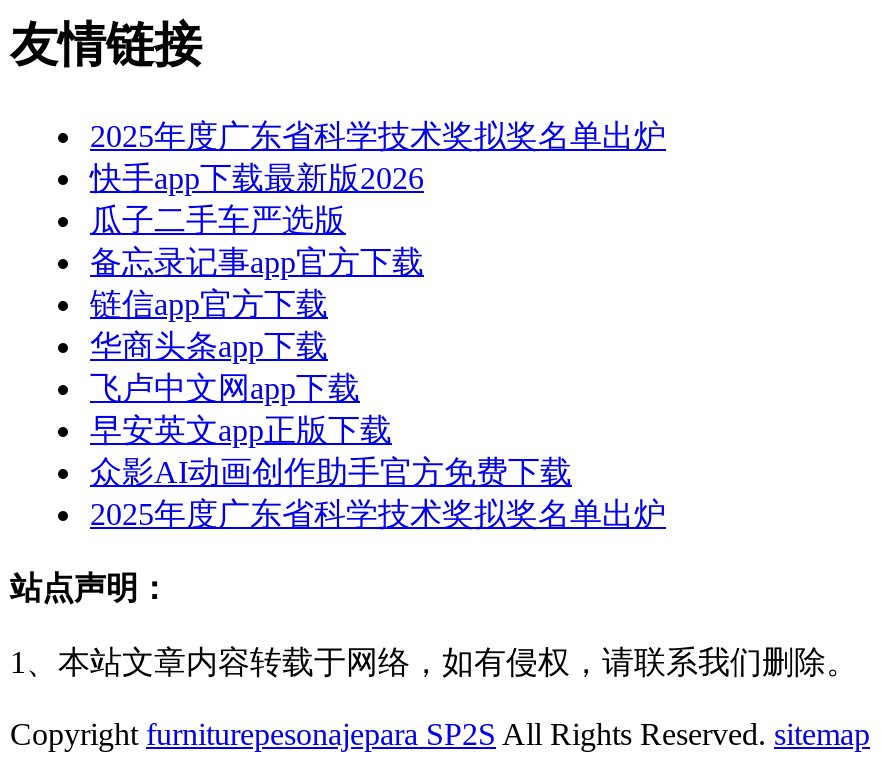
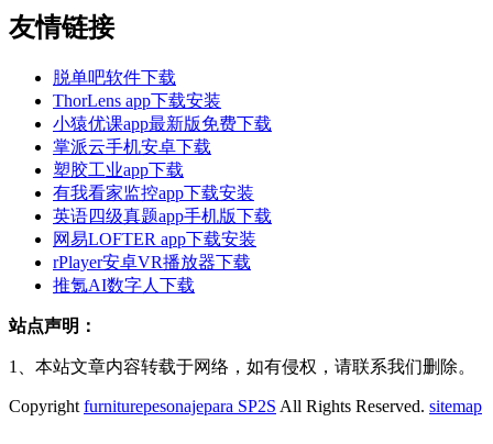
[90,118,666,530] 2025年度广东省科学技术奖拟奖名单出炉 | 快手app下载最新版2026 | 瓜子二手车严选版 | 备忘录记事app官方下载 | 链信app官方下载 | 华商头条app下载 | 飞卢中文网app下载 | 早安英文app正版下载 | 众影AI动画创作助手官方免费下载 | 2025年度广东省科学技术奖拟奖名单出炉 -> [53,68,272,294] 脱单吧软件下载 | ThorLens app下载安装 | 小猿优课app最新版免费下载 | 掌派云手机安卓下载 | 塑胶工业app下载 | 有我看家监控app下载安装 | 英语四级真题app手机版下载 | 网易LOFTER app下载安装 | rPlayer安卓VR播放器下载 | 推氪AI数字人下载

